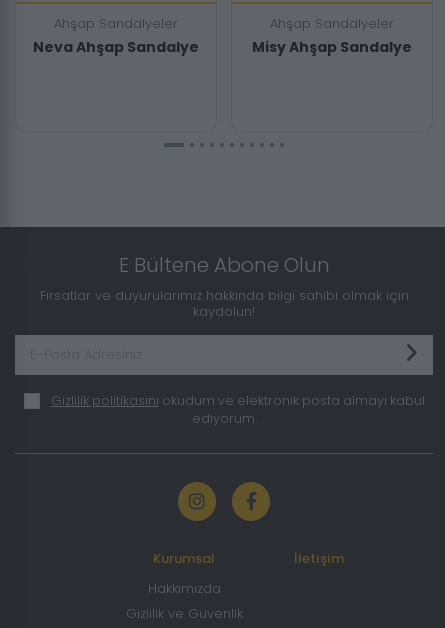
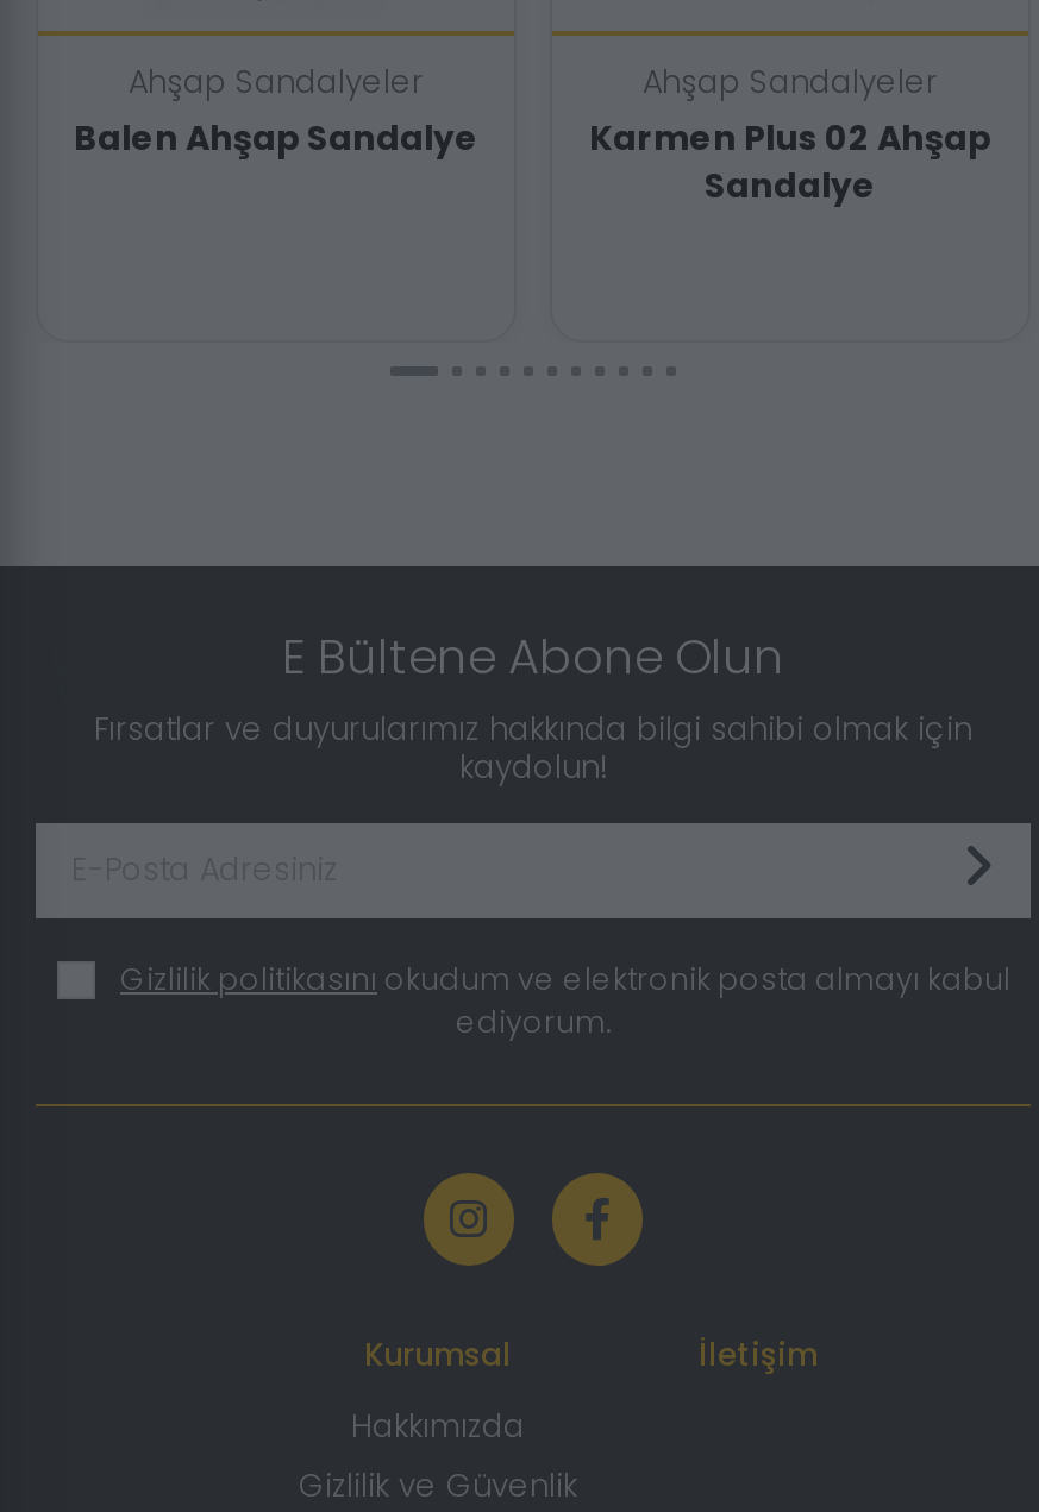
[33,40,199,54] Neva Ahşap Sandalye -> [74,121,478,155] Balen Ahşap Sandalye
[252,40,412,54] Misy Ahşap Sandalye -> [589,121,991,202] Karmen Plus 02 Ahşap | Sandalye

